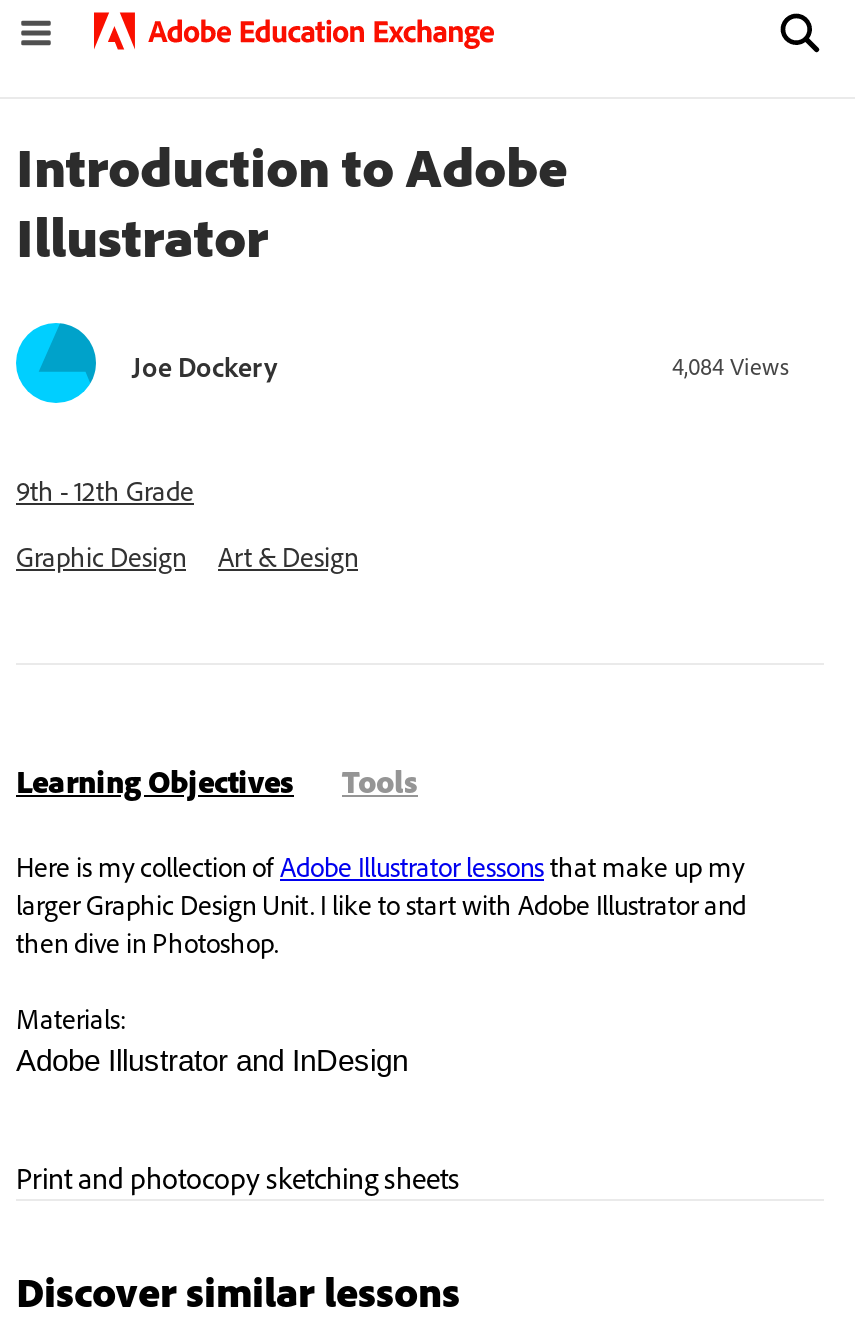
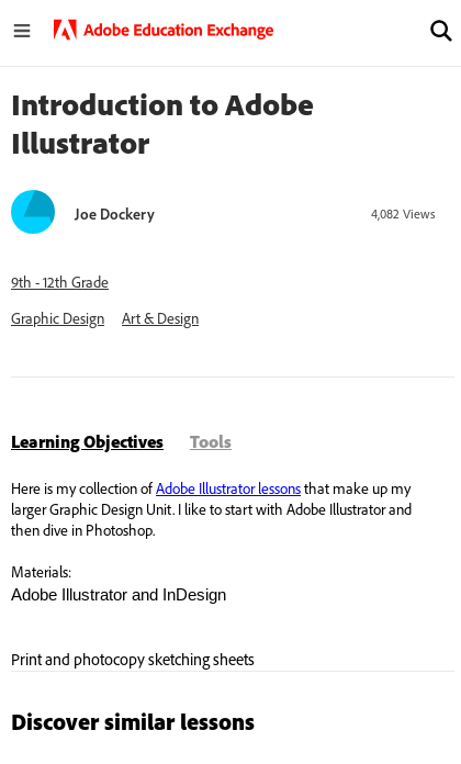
[672,351,790,381] 4,084 Views -> [371,205,436,222] 4,082 Views

